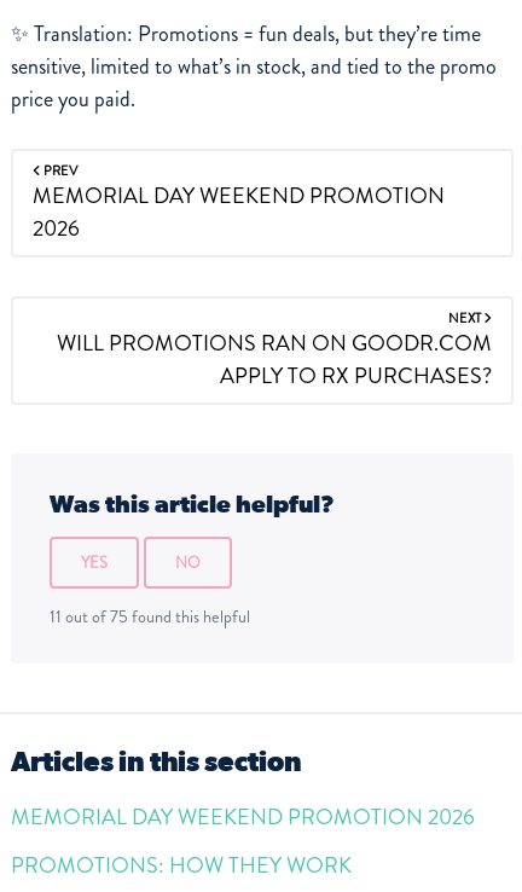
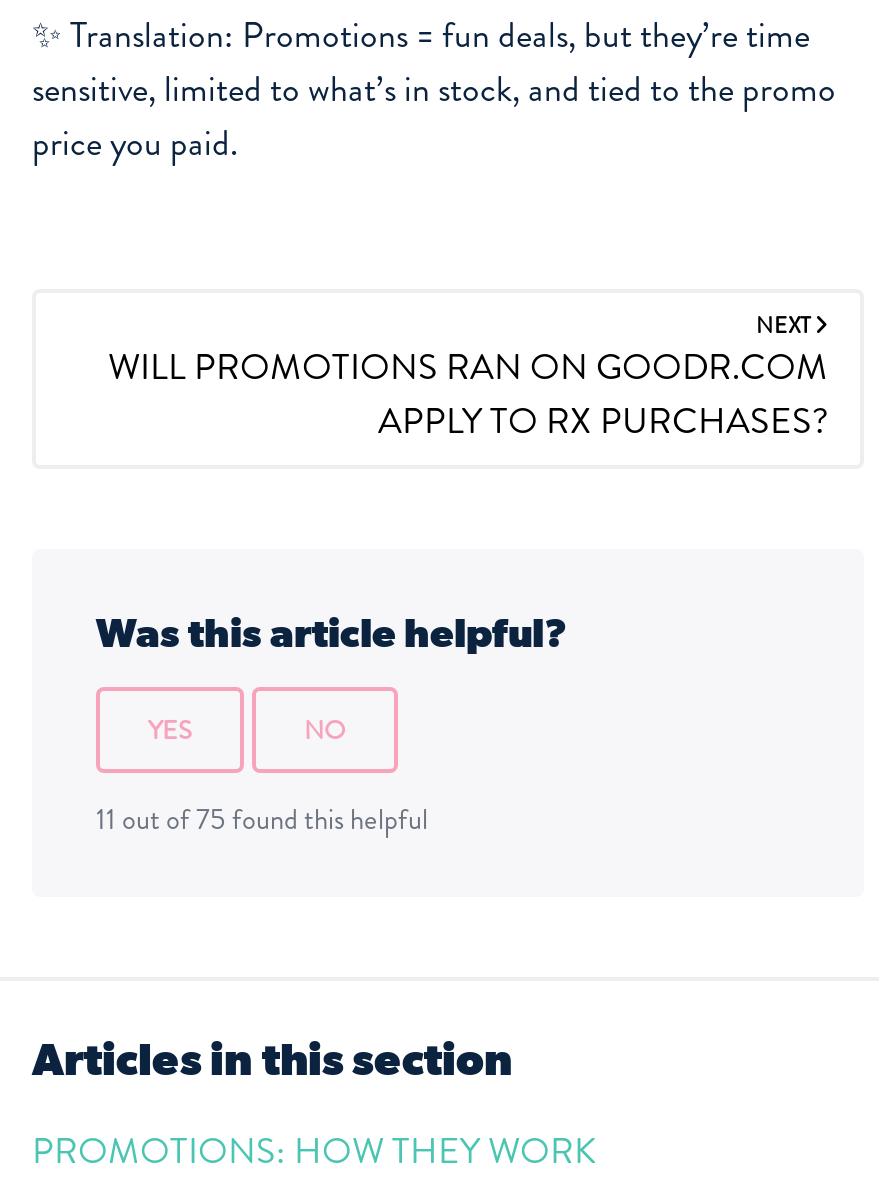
[33,161,445,244] PREV | MEMORIAL DAY WEEKEND PROMOTION | 2026 -> none
[11,801,475,832] MEMORIAL DAY WEEKEND PROMOTION 2026 -> none

